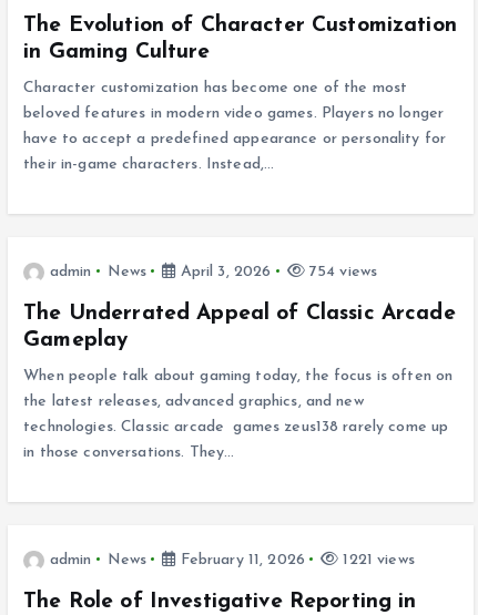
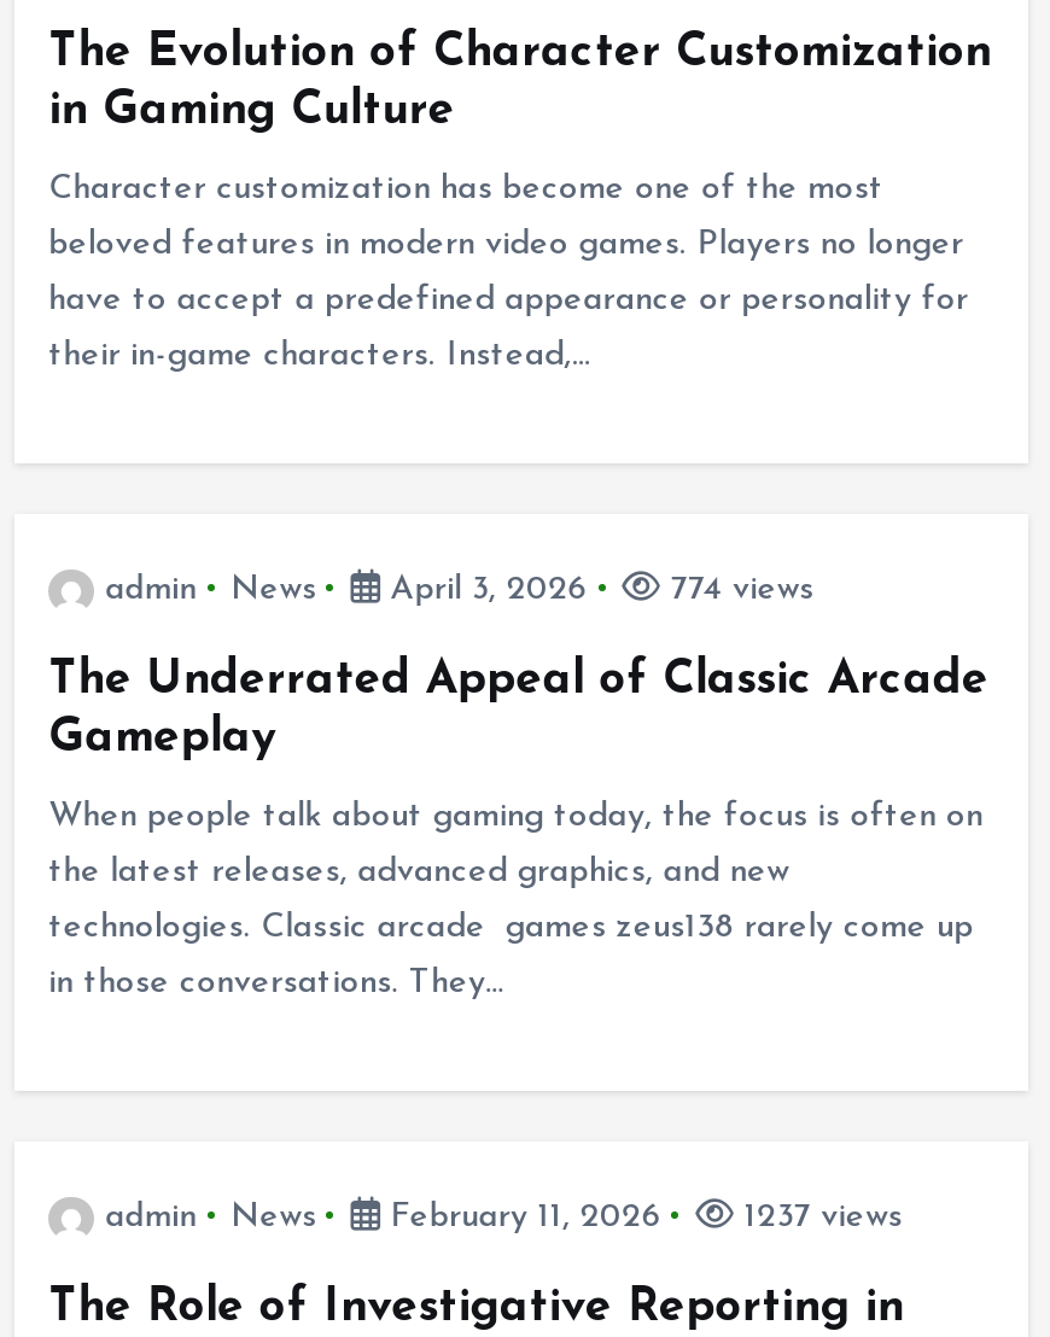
[305,263,377,280] 754 views -> [661,571,814,607] 774 views
[339,551,415,568] 1221 views -> [735,1198,903,1235] 1237 views

